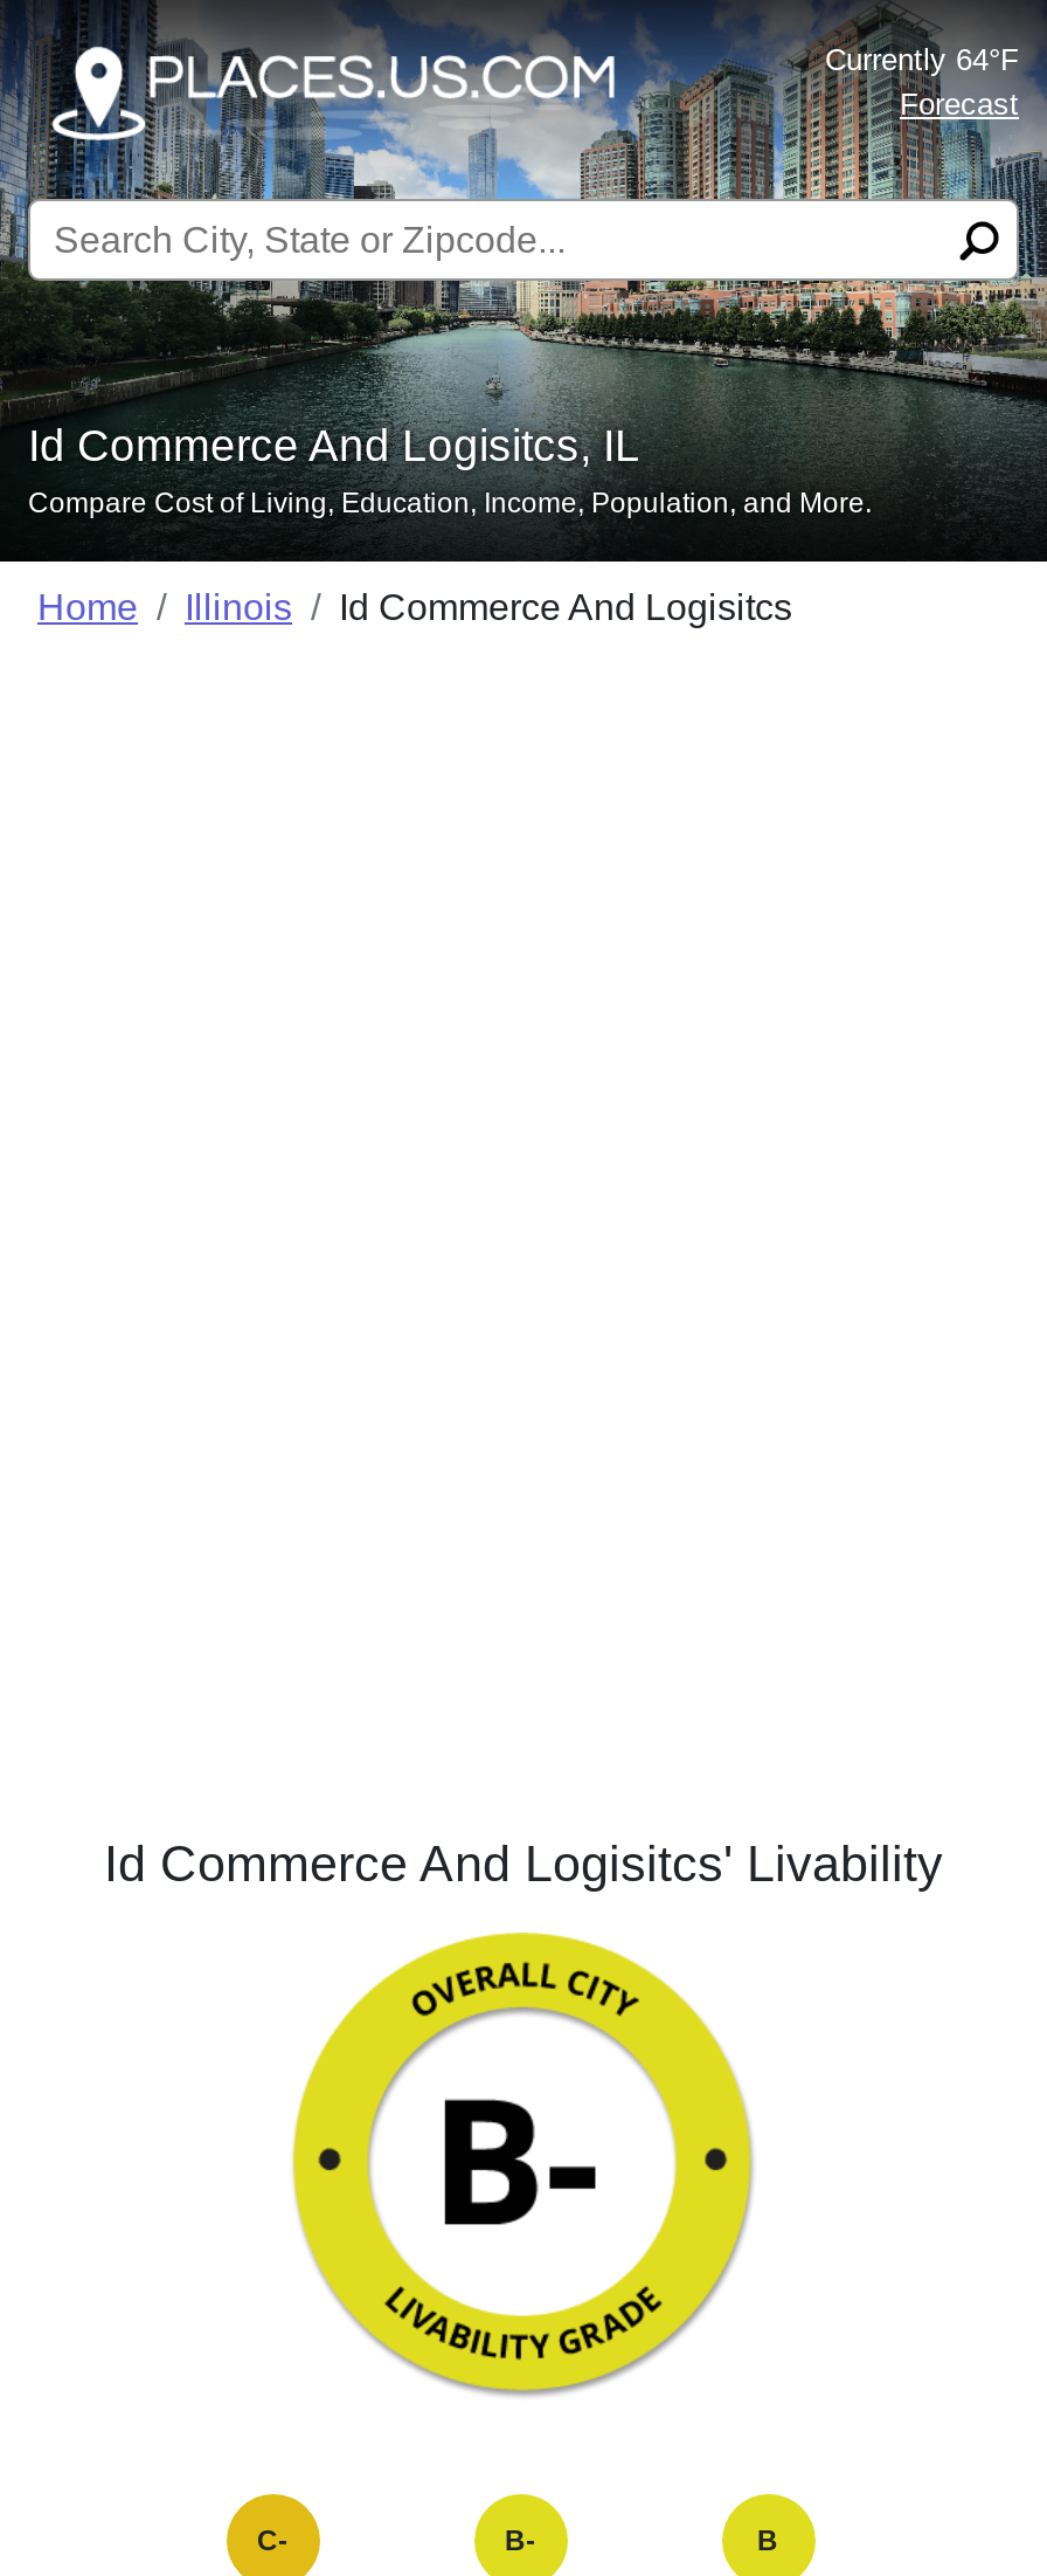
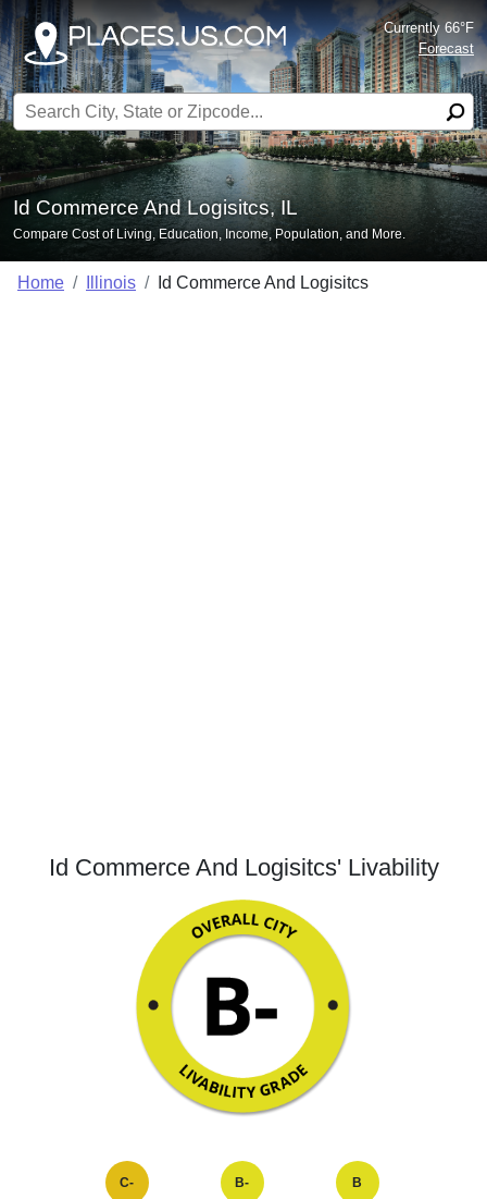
[825,42,1019,77] Currently 64°F -> [384,20,474,36] Currently 66°F

